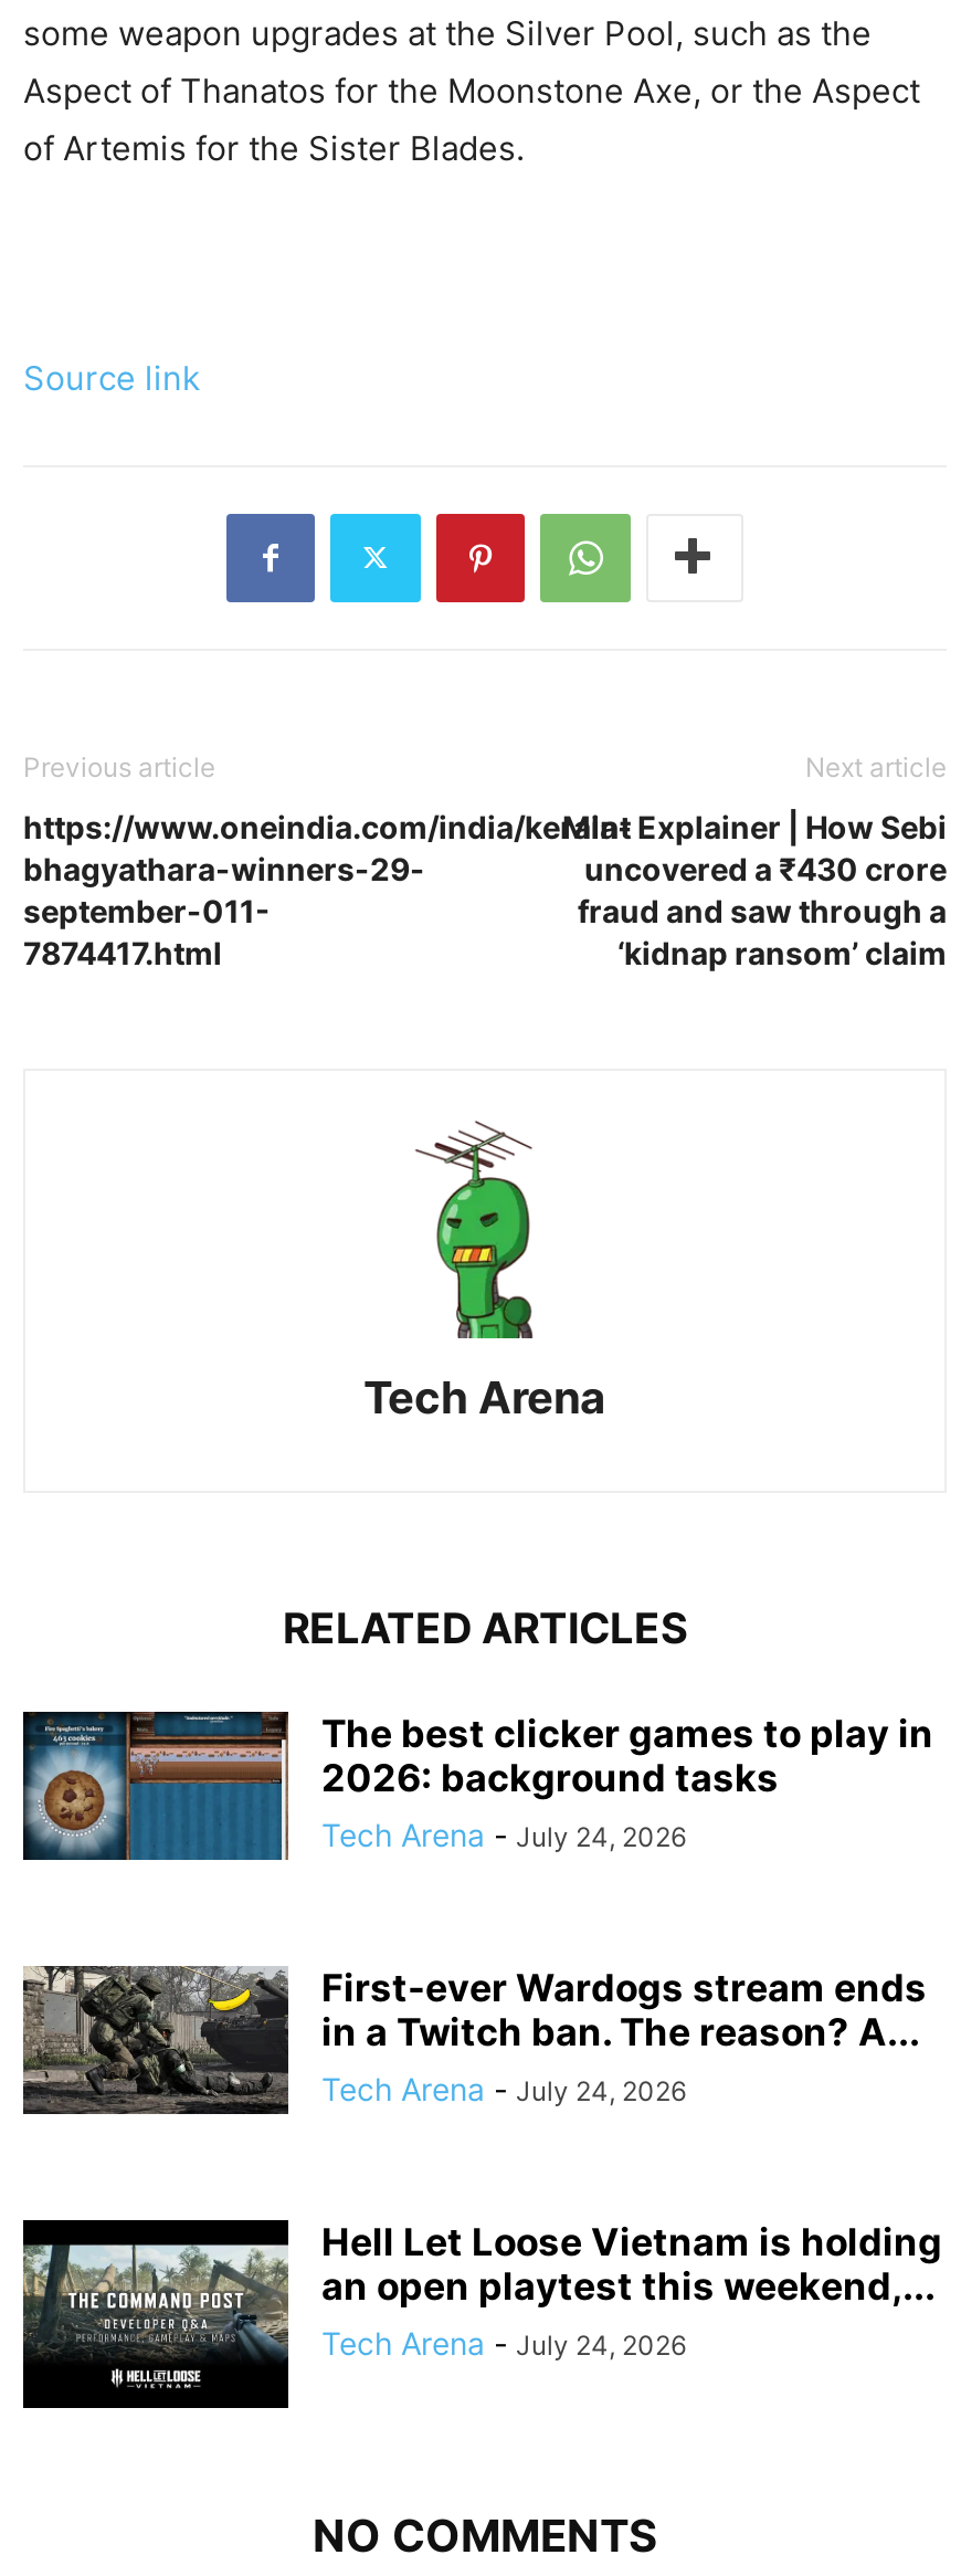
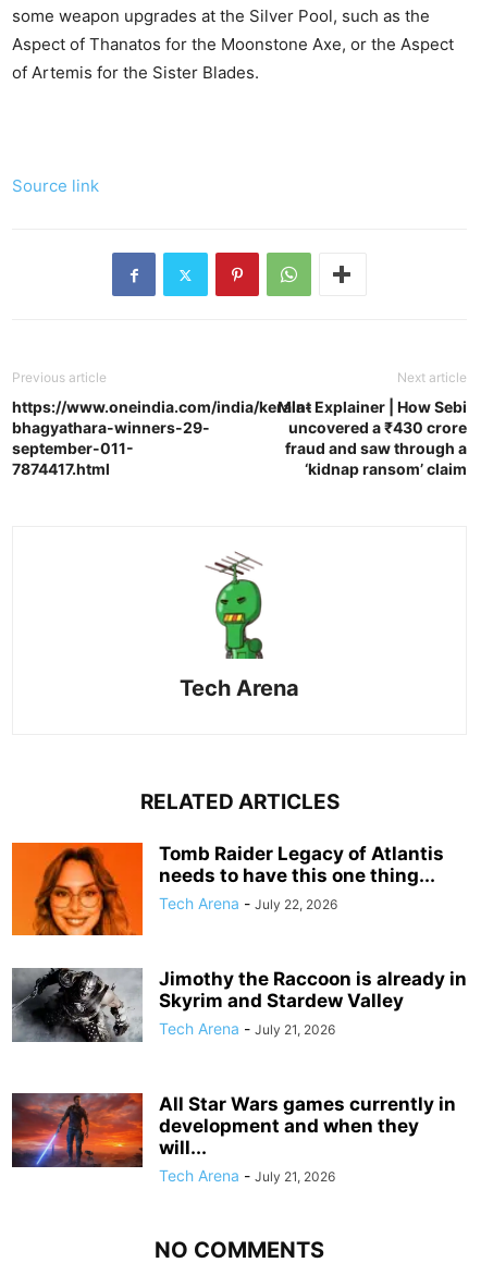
[21,1708,933,1896] [image] | The best clicker games to play in | 2026: background tasks | Tech Arena - July 24, 2026 -> [11,842,444,936] [image] | Tomb Raider Legacy of Atlantis | needs to have this one thing... | Tech Arena - July 22, 2026
[23,1965,927,2115] [image] | First-ever Wardogs stream ends | in a Twitch ban. The reason? A... | Tech Arena - July 24, 2026 -> [12,968,467,1043] [image] | Jimothy the Raccoon is already in | Skyrim and Stardew Valley | Tech Arena - July 21, 2026
[21,2219,942,2411] [image] | Hell Let Loose Vietnam is holding | an open playtest this weekend,... | Tech Arena - July 24, 2026 -> [11,1093,456,1187] [image] | All Star Wars games currently in | development and when they | will... | Tech Arena - July 21, 2026

